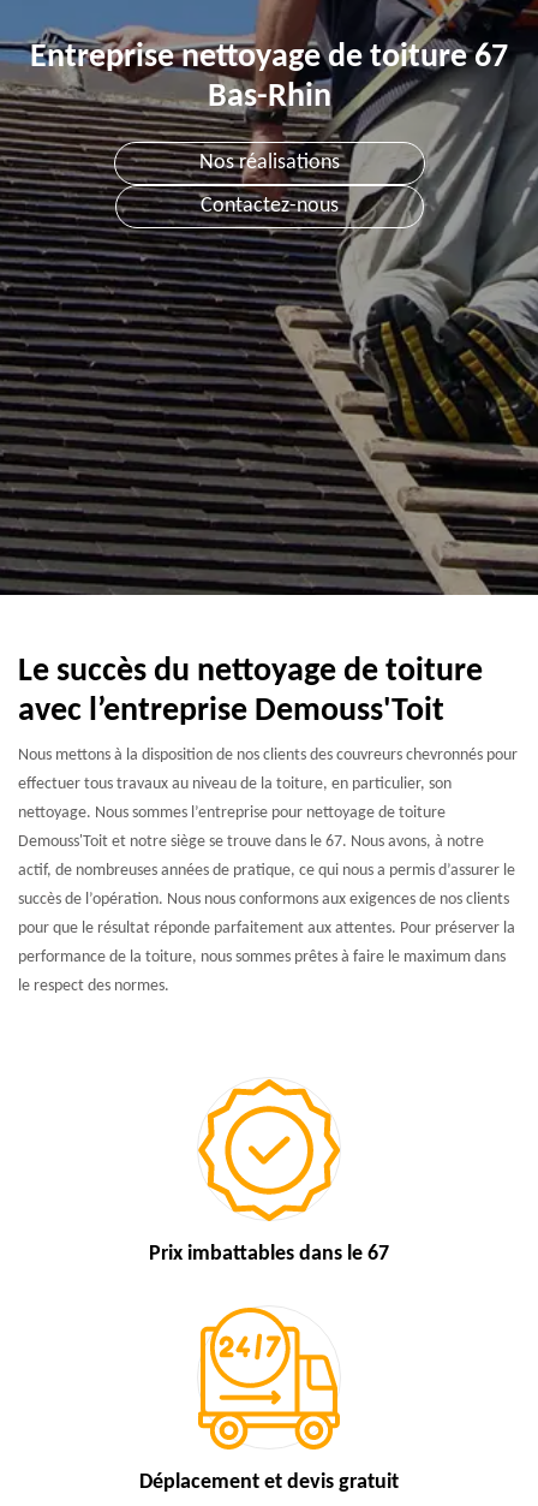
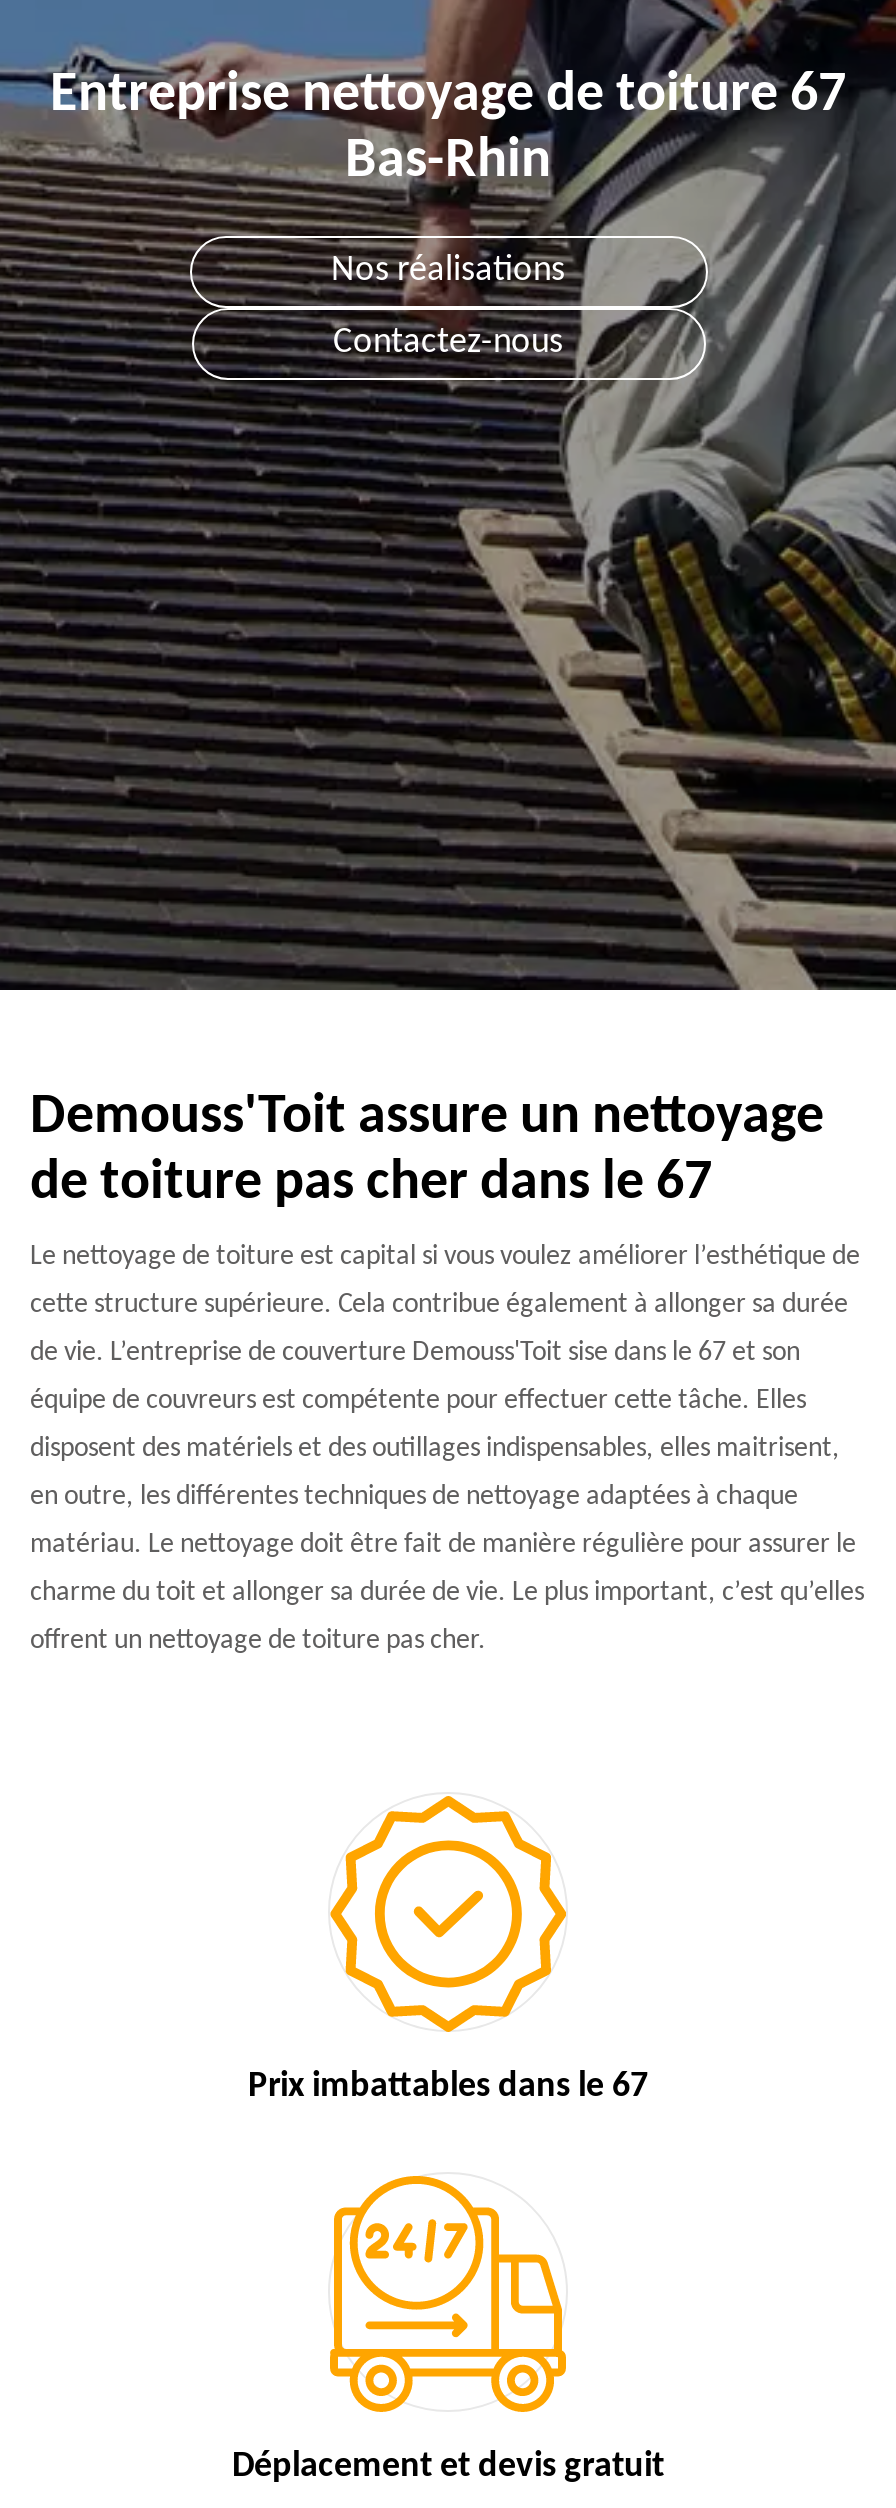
[18,655,483,728] Le succès du nettoyage de toiture | avec l’entreprise Demouss'Toit -> [30,1090,824,1212] Demouss'Toit assure un nettoyage | de toiture pas cher dans le 67
[18,746,518,764] Nous mettons à la disposition de nos clients des couvreurs chevronnés pour -> [30,1242,860,1272] Le nettoyage de toiture est capital si vous voulez améliorer l’esthétique de
[18,775,452,793] effectuer tous travaux au niveau de la toiture, en particulier, son -> [30,1290,848,1320] cette structure supérieure. Cela contribue également à allonger sa durée
[18,804,446,822] nettoyage. Nous sommes l’entreprise pour nettoyage de toiture -> [30,1338,800,1368] de vie. L’entreprise de couverture Demouss'Toit sise dans le 67 et son
[18,833,484,851] Demouss'Toit et notre siège se trouve dans le 67. Nous avons, à notre -> [30,1386,806,1416] équipe de couvreurs est compétente pour effectuer cette tâche. Elles
[18,862,515,880] actif, de nombreuses années de pratique, ce qui nous a permis d’assurer le -> [30,1434,840,1464] disposent des matériels et des outillages indispensables, elles maitrisent,
[18,891,509,909] succès de l’opération. Nous nous conformons aux exigences de nos clients -> [30,1482,798,1512] en outre, les différentes techniques de nettoyage adaptées à chaque
[18,919,515,937] pour que le résultat réponde parfaitement aux attentes. Pour préserver la -> [30,1530,856,1560] matériau. Le nettoyage doit être fait de manière régulière pour assurer le
[18,948,506,966] performance de la toiture, nous sommes prêtes à faire le maximum dans -> [30,1578,864,1608] charme du toit et allonger sa durée de vie. Le plus important, c’est qu’elles
[18,977,169,995] le respect des normes. -> [30,1626,486,1656] offrent un nettoyage de toiture pas cher.

